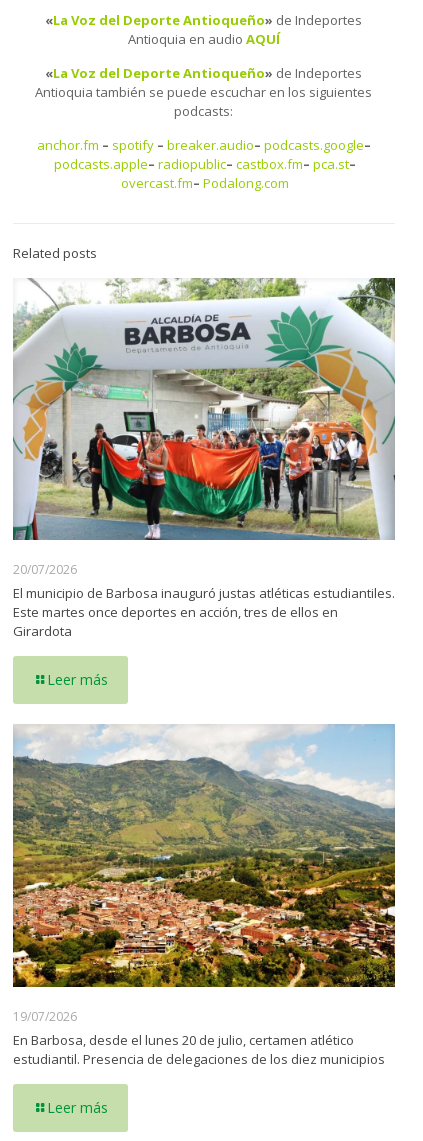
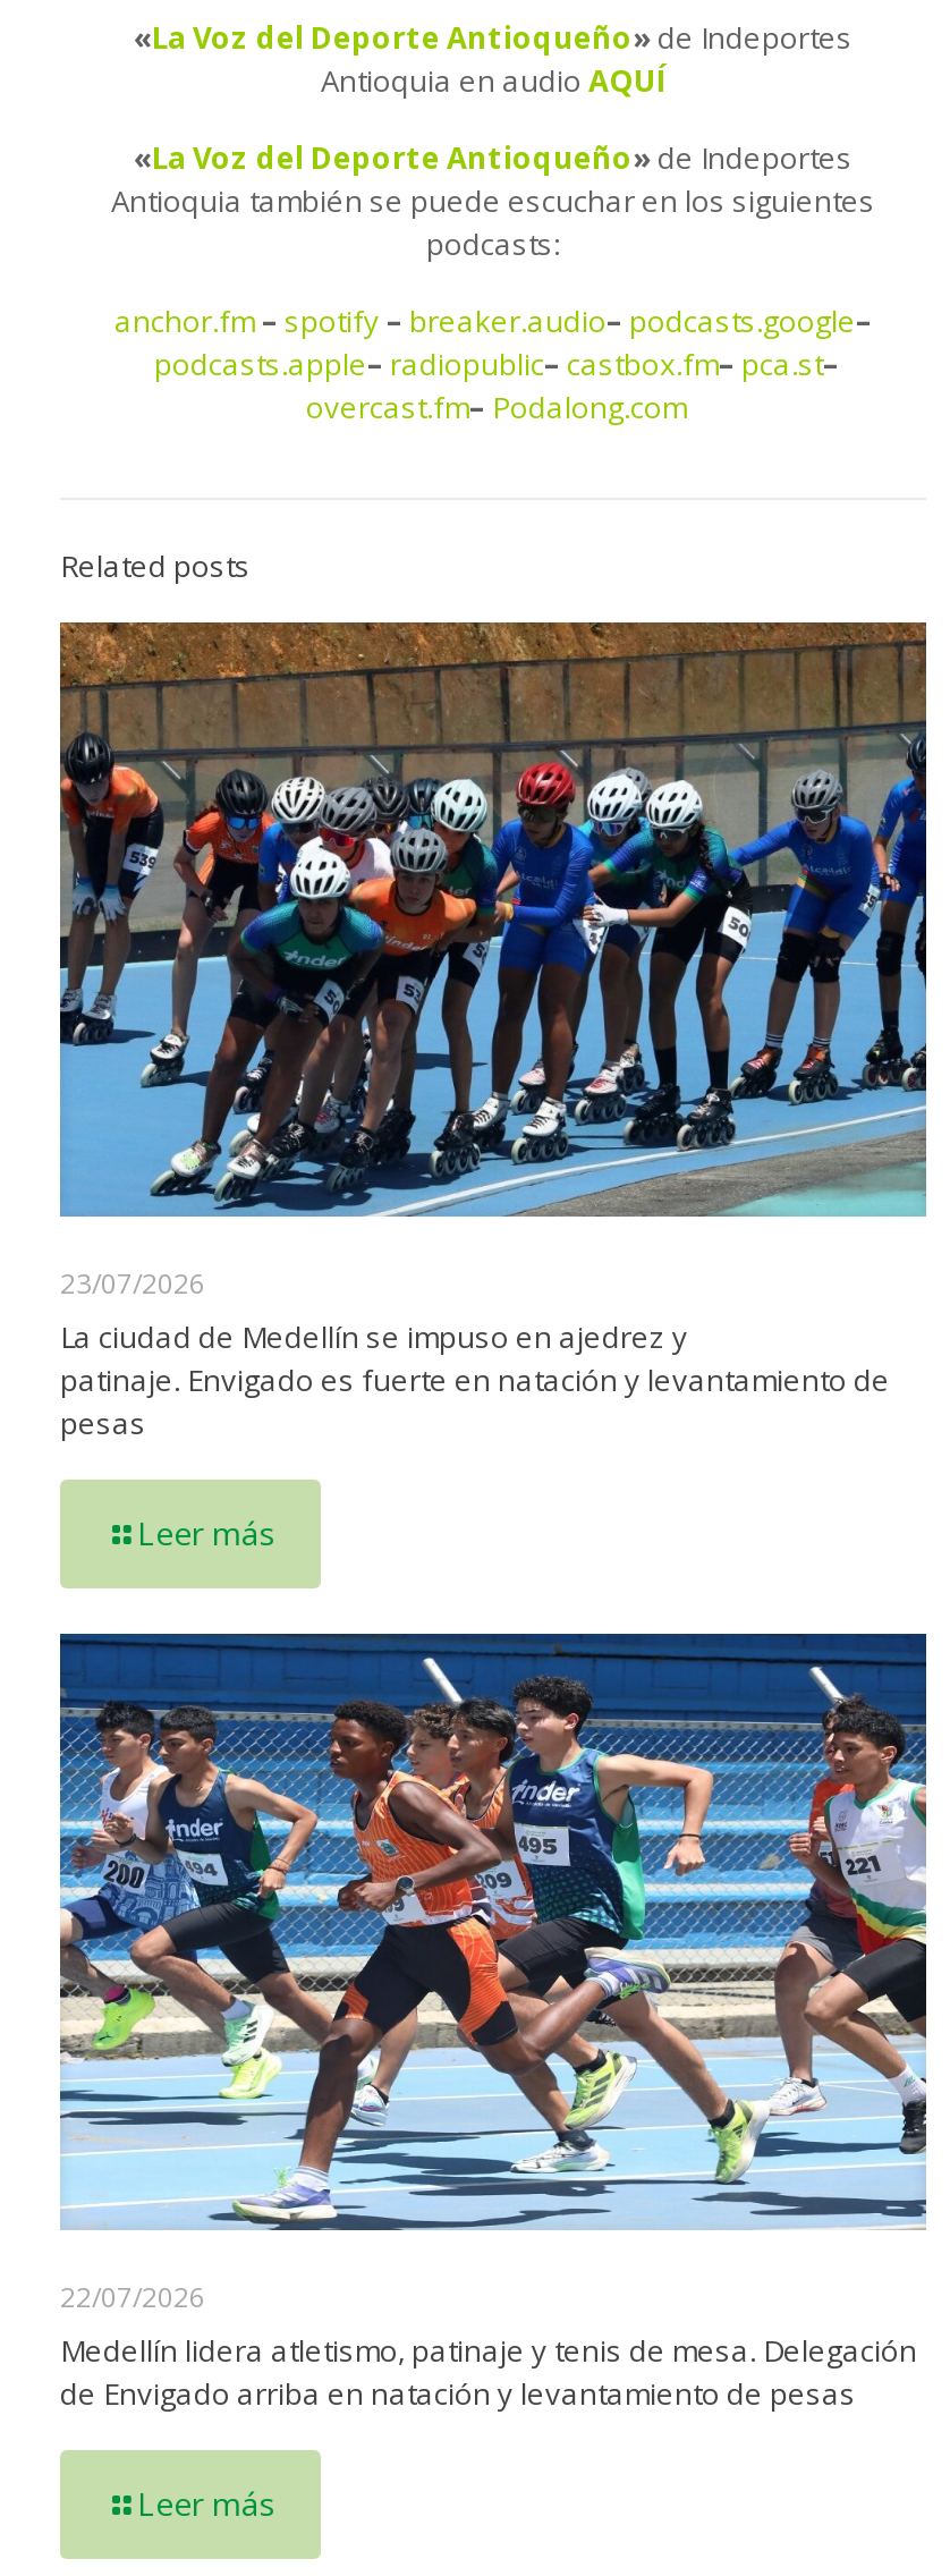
[12,277,396,640] [image] | 20/07/2026 | El municipio de Barbosa inauguró justas atléticas estudiantiles. | Este martes once deportes en acción, tres de ellos en | Girardota -> [58,620,928,1444] [image] | 23/07/2026 | La ciudad de Medellín se impuso en ajedrez y | patinaje. Envigado es fuerte en natación y levantamiento de | pesas
[12,724,396,1068] [image] | 19/07/2026 | En Barbosa, desde el lunes 20 de julio, certamen atlético | estudiantil. Presencia de delegaciones de los diez municipios -> [58,1632,928,2414] [image] | 22/07/2026 | Medellín lidera atletismo, patinaje y tenis de mesa. Delegación | de Envigado arriba en natación y levantamiento de pesas

